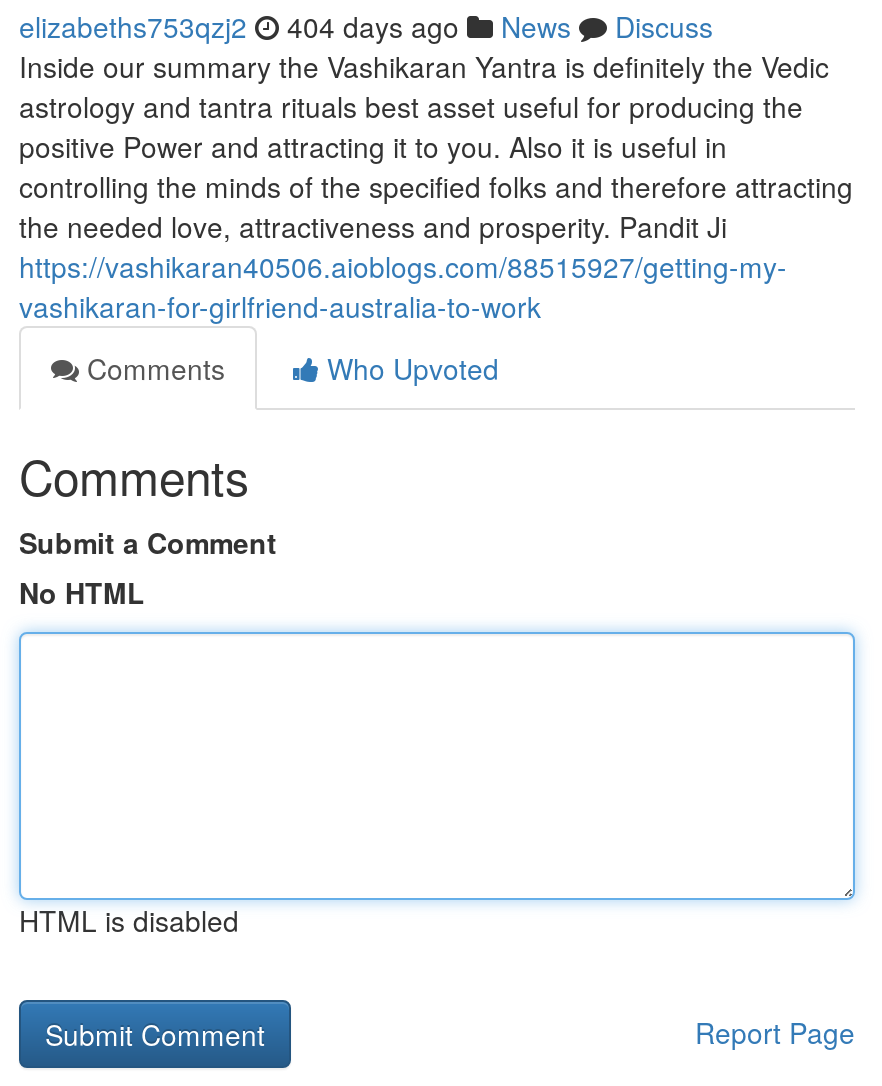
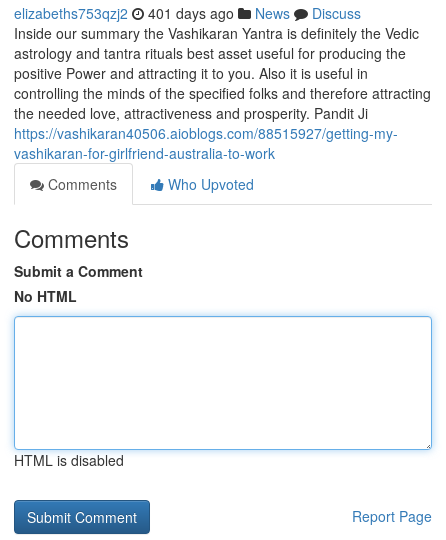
[19,6,713,46] elizabeths753qzj2 404 days ago News Discuss -> [14,3,361,23] elizabeths753qzj2 401 days ago News Discuss

